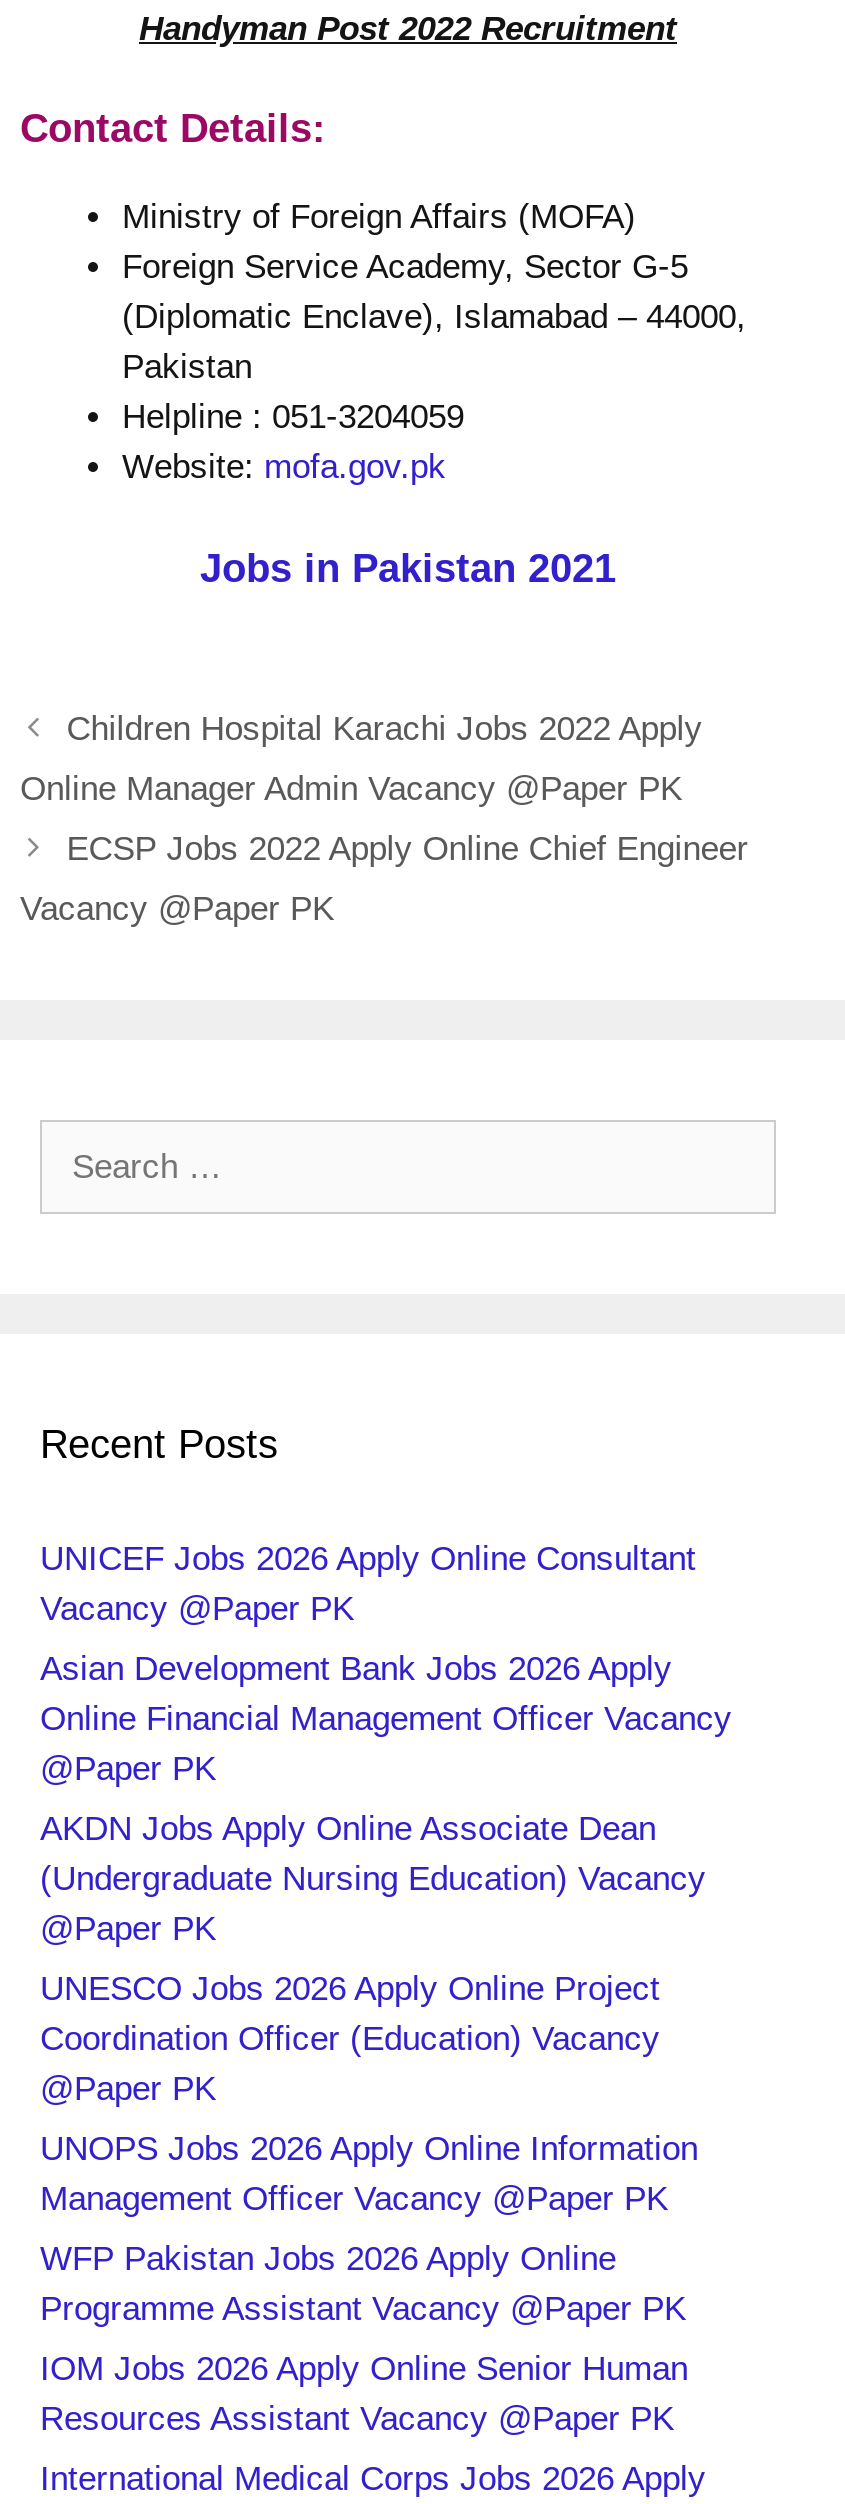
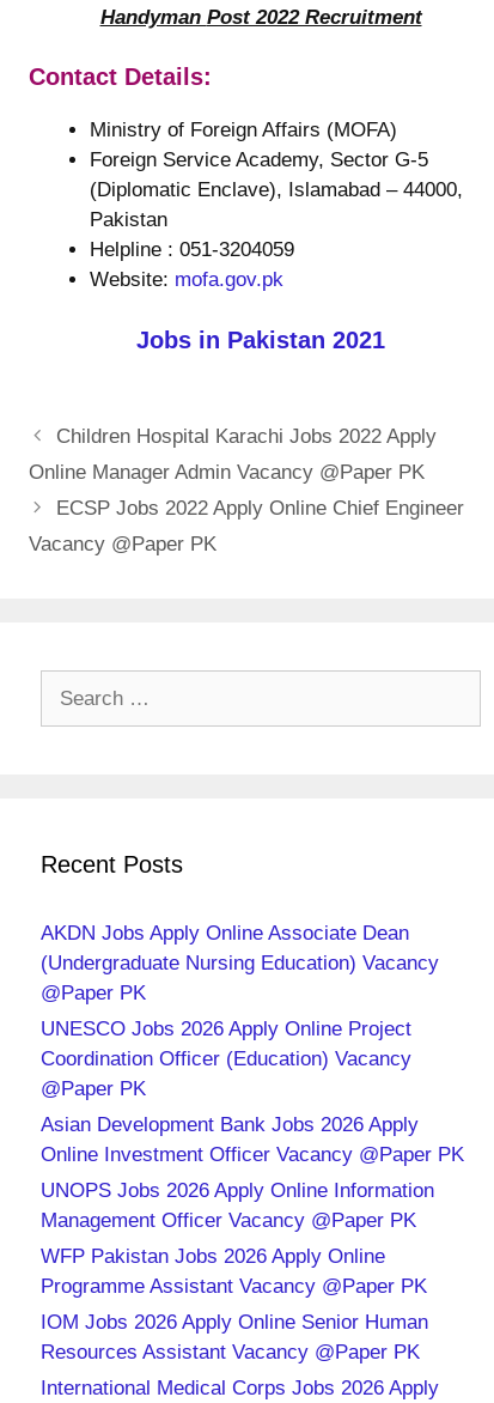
[40,1539,732,1787] UNICEF Jobs 2026 Apply Online Consultant | Vacancy @Paper PK | Online Financial Management Officer Vacancy | @Paper PK -> none
moved [40,1649,672,1687] -> [41,1113,419,1136]: Asian Development Bank Jobs 2026 Apply
moved [40,1809,706,2107] -> [41,921,439,1100]: AKDN Jobs Apply Online Associate Dean | (Undergraduate Nursing Education) Vacancy | @Paper PK | UNESCO Jobs 2026 Apply Online Project | Coordination Officer (Education) Vacancy | @Paper PK
none -> [41,1143,464,1165] Online Investment Officer Vacancy @Paper PK

